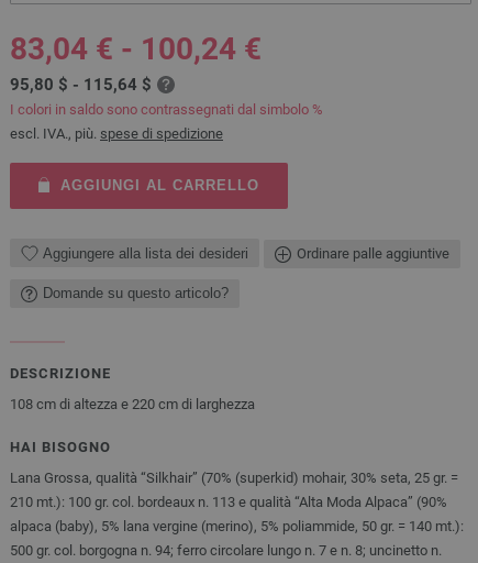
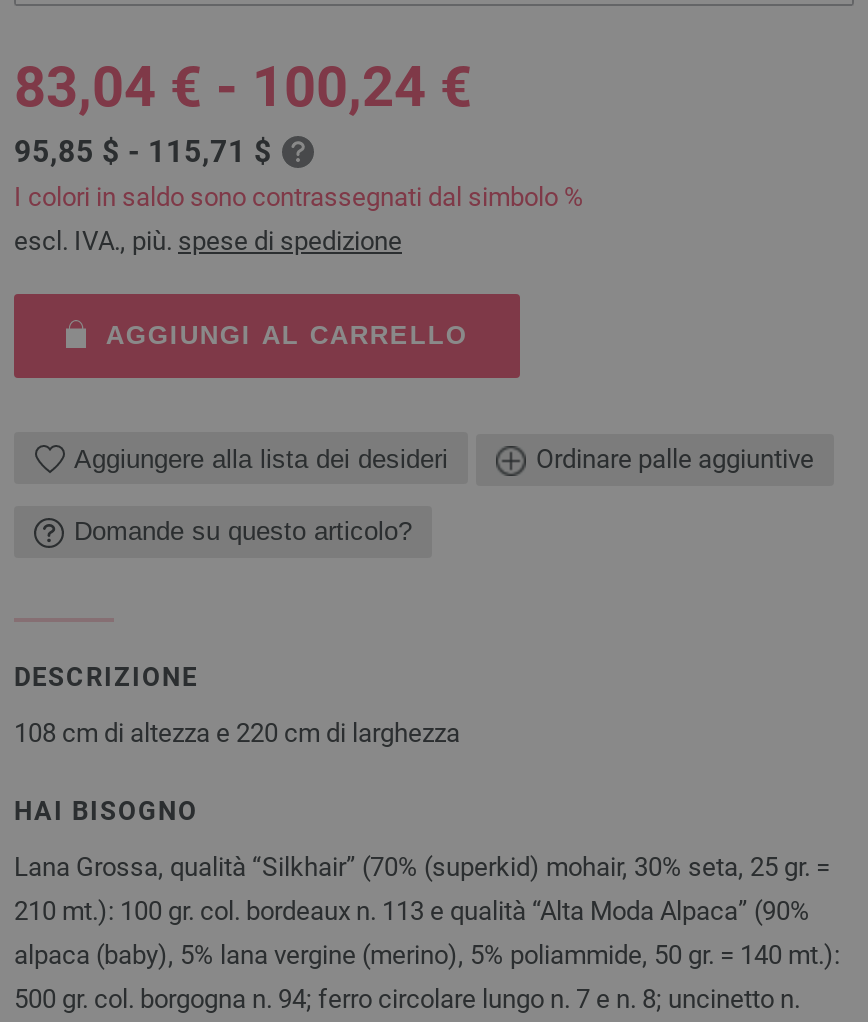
[10,75,152,95] 95,80 $ - 115,64 $ -> [14,134,272,170] 95,85 $ - 115,71 $

